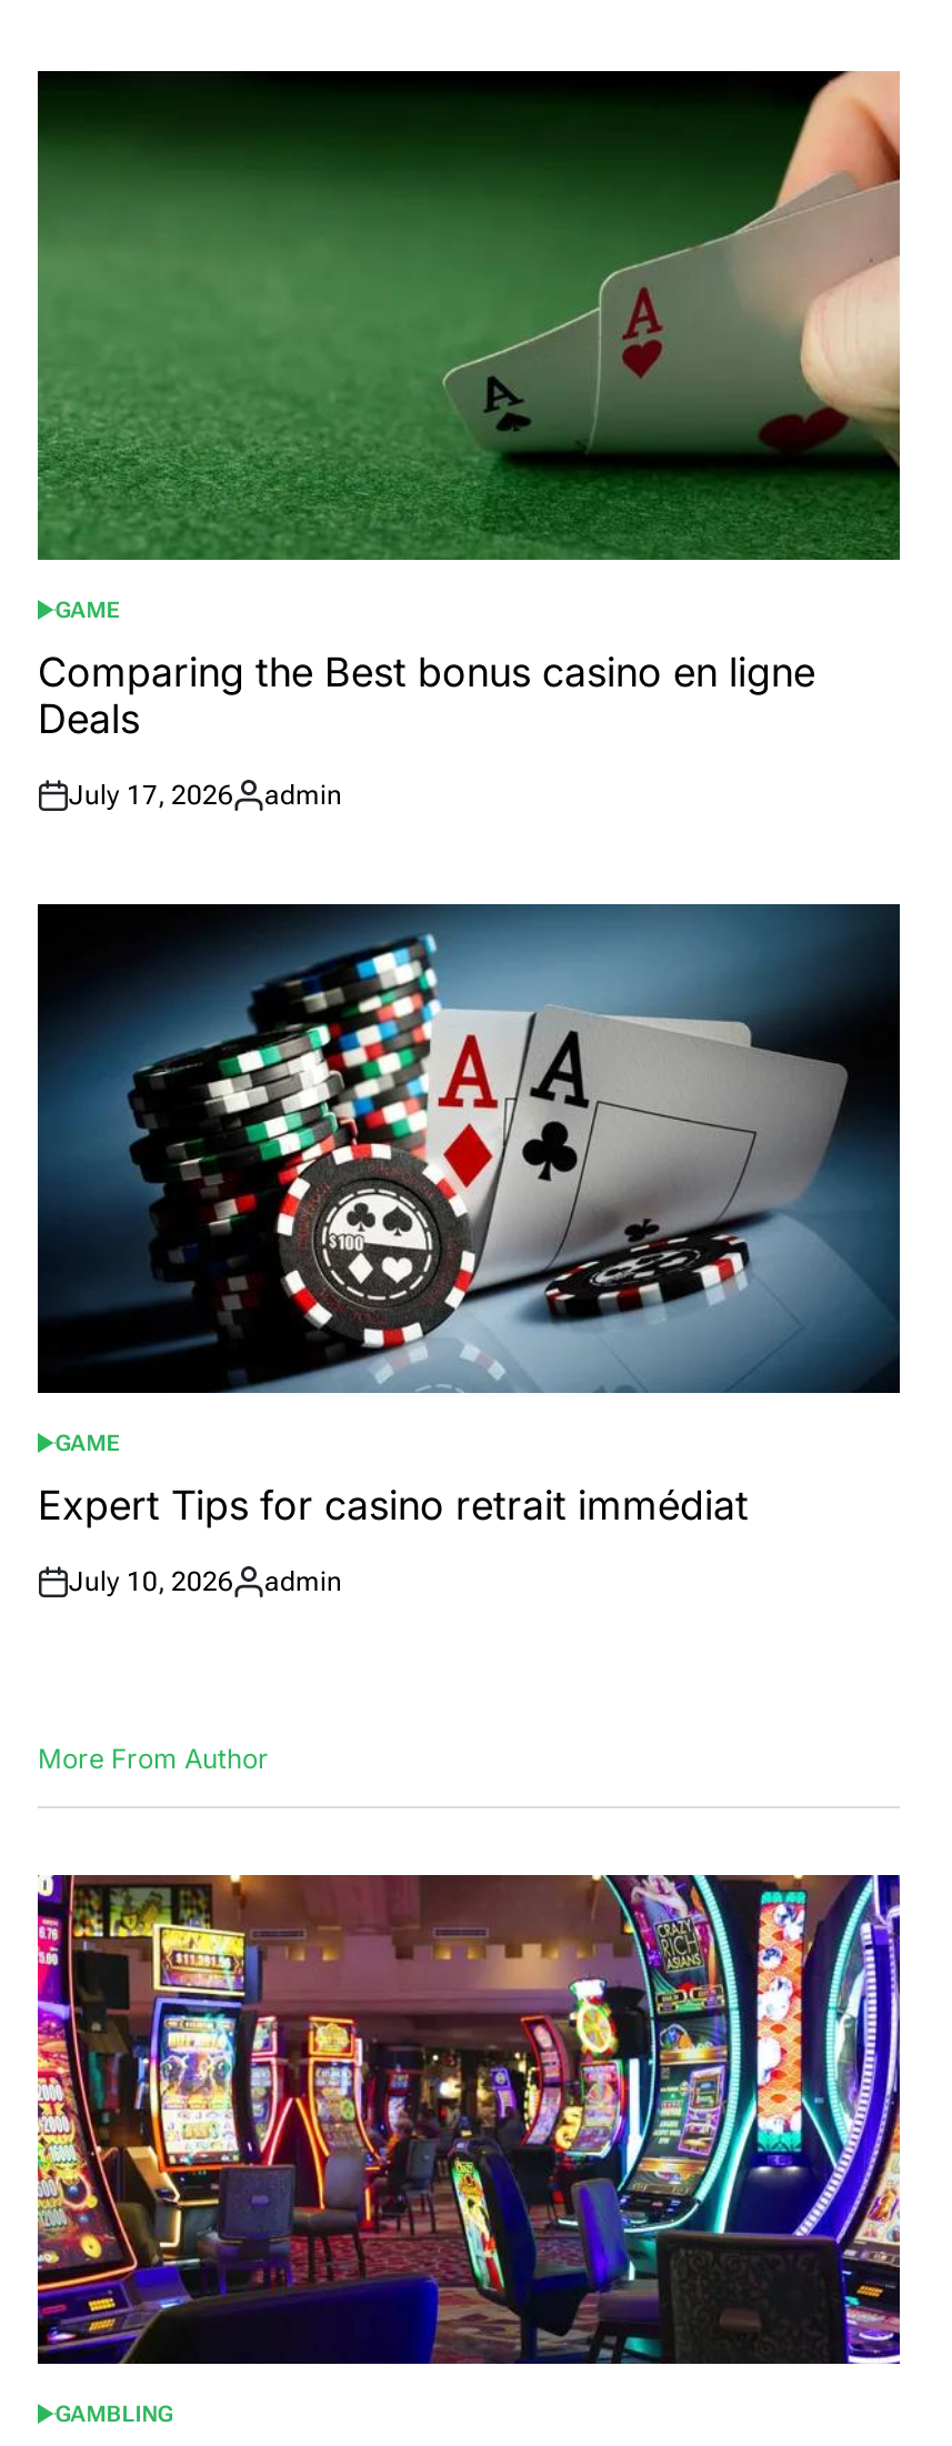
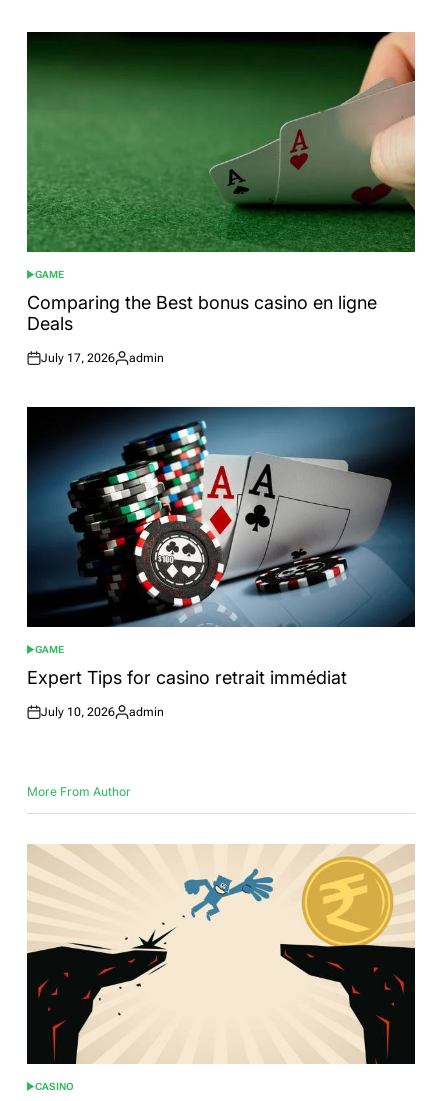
[36,1873,902,2427] [image] | GAMBLING -> [26,844,416,1092] [image] | CASINO

